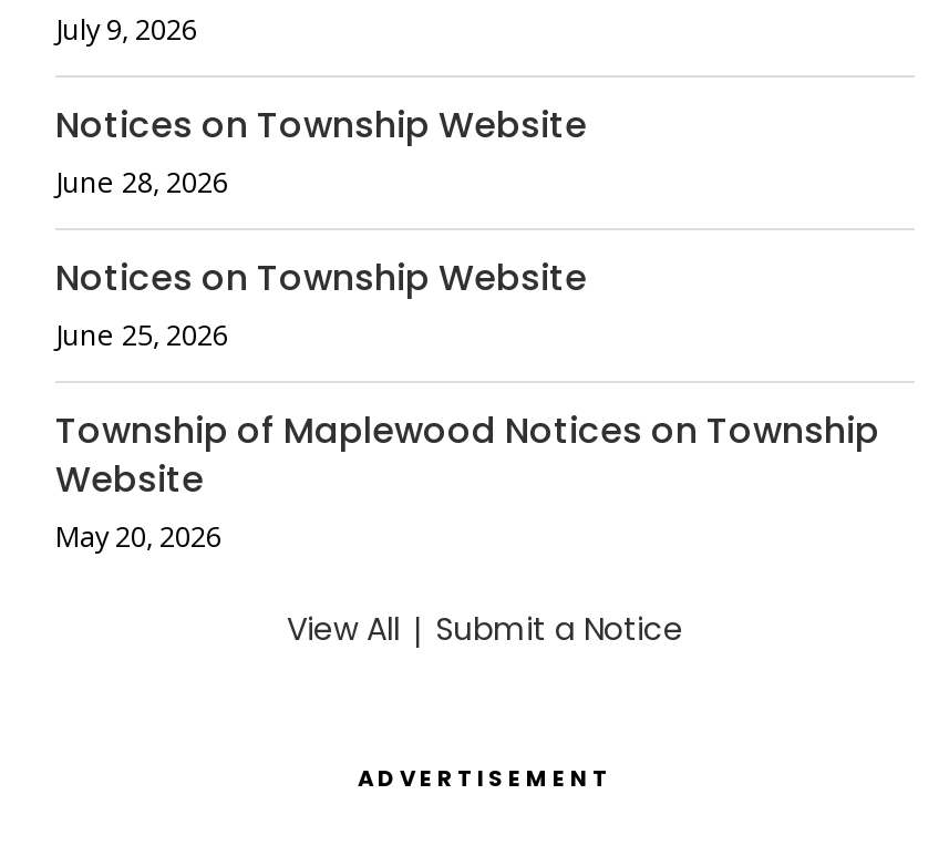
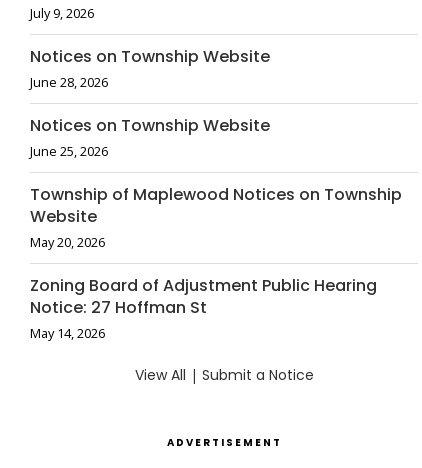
none -> [30,274,377,342] Zoning Board of Adjustment Public Hearing | Notice: 27 Hoffman St | May 14, 2026

